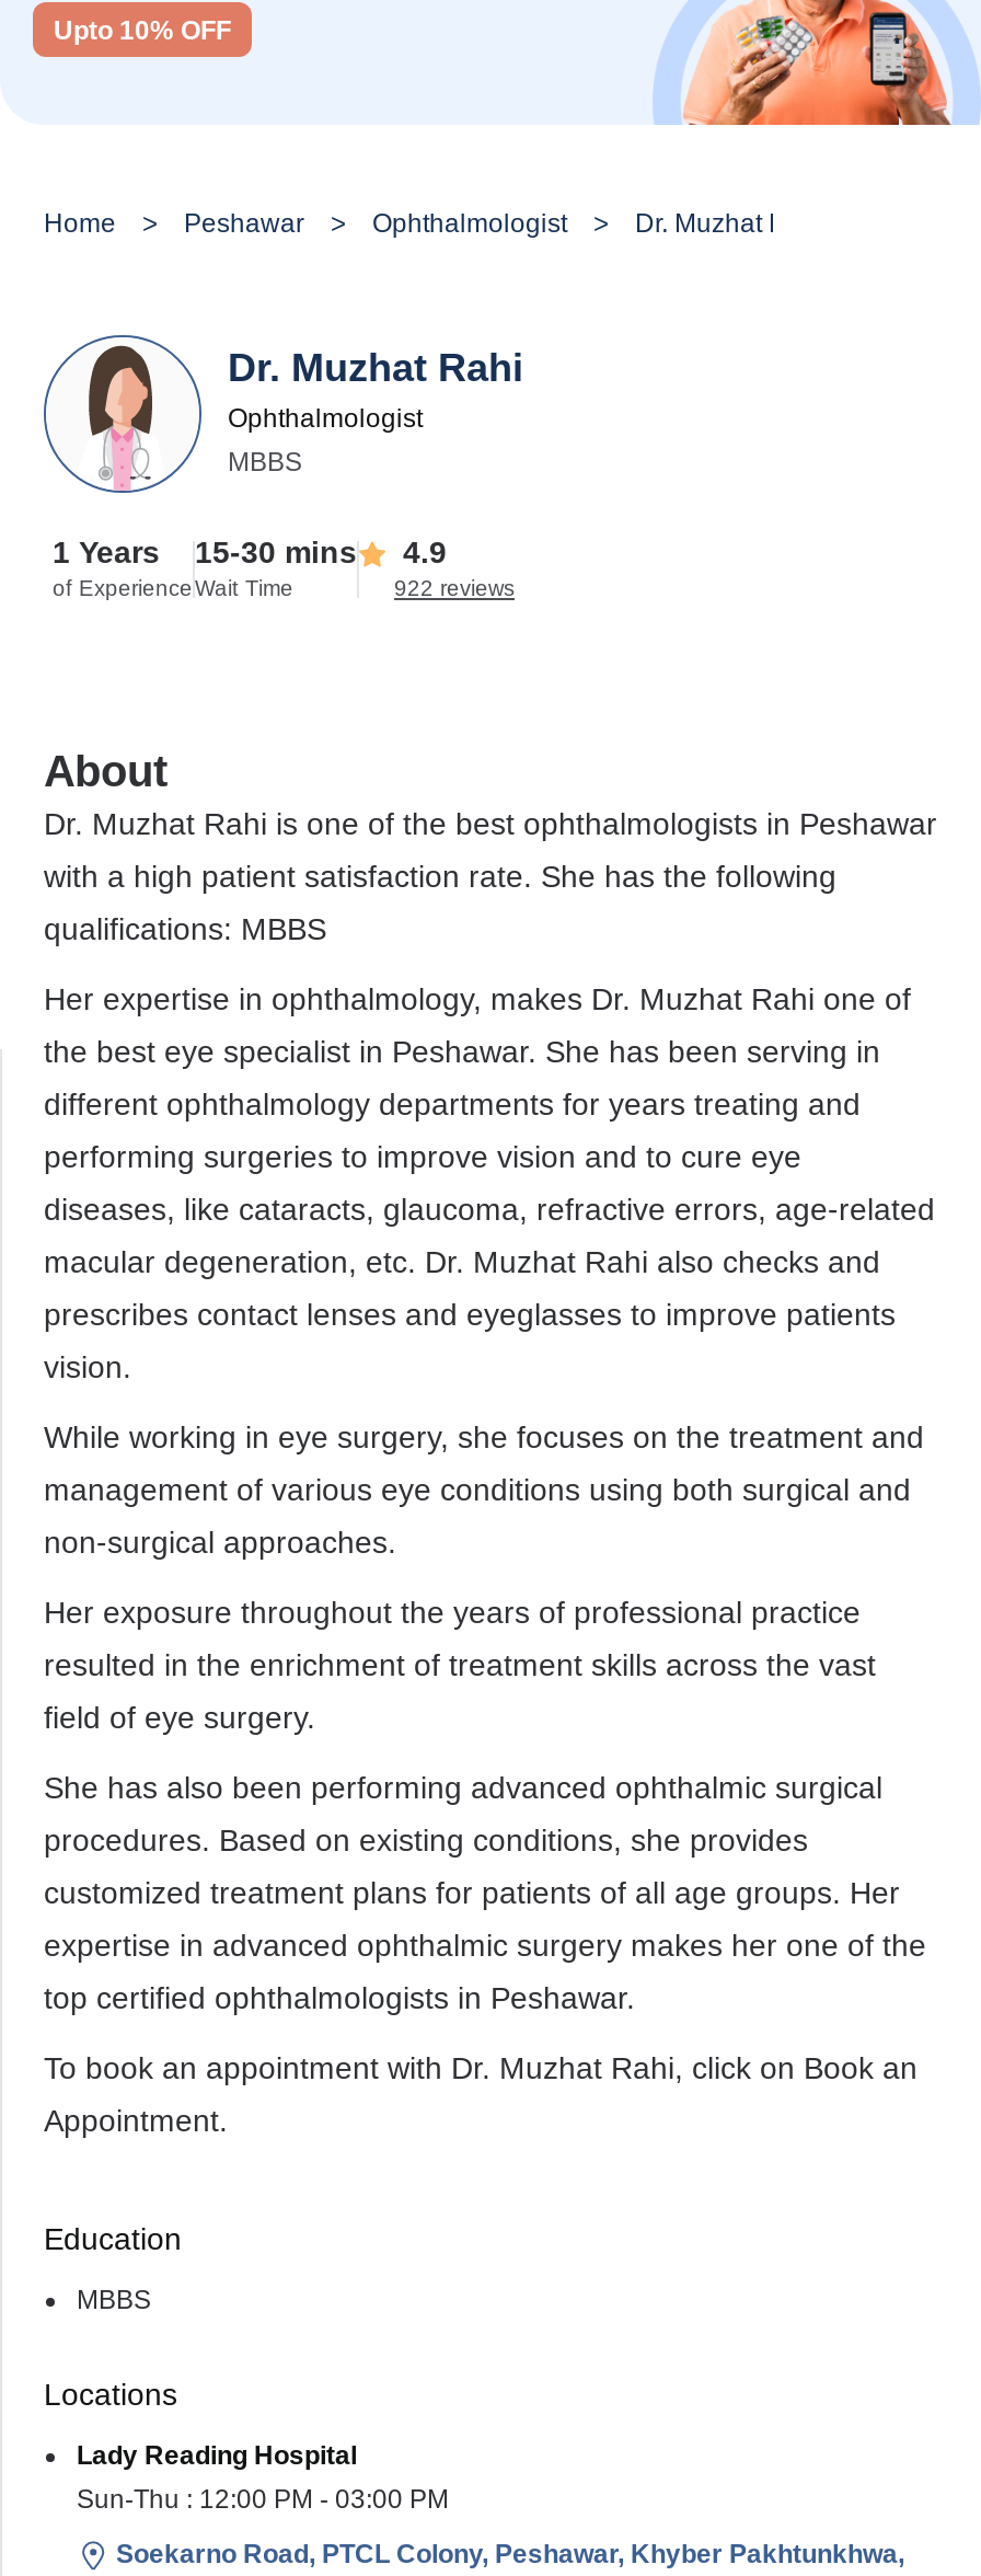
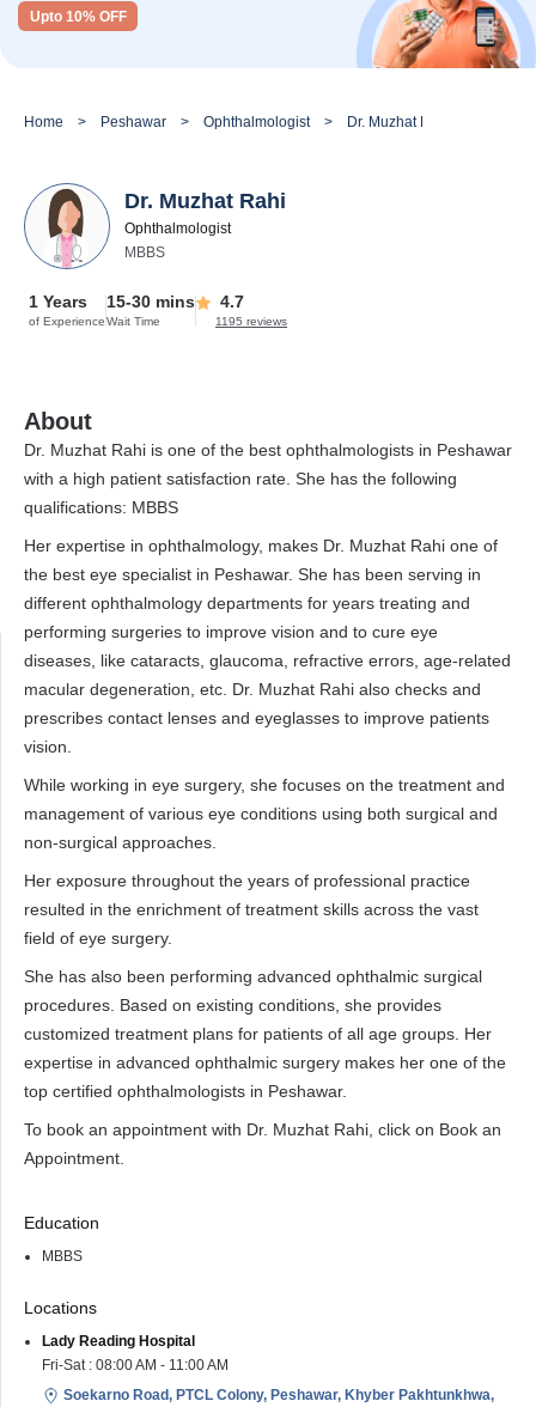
[53,535,447,570] 1 Years 15-30 mins 4.9 -> [29,292,244,311] 1 Years 15-30 mins 4.7
[394,577,515,601] 922 reviews -> [215,315,287,328] 1195 reviews
[77,2484,449,2515] Sun-Thu : 12:00 PM - 03:00 PM -> [42,1357,229,1374] Fri-Sat : 08:00 AM - 11:00 AM

